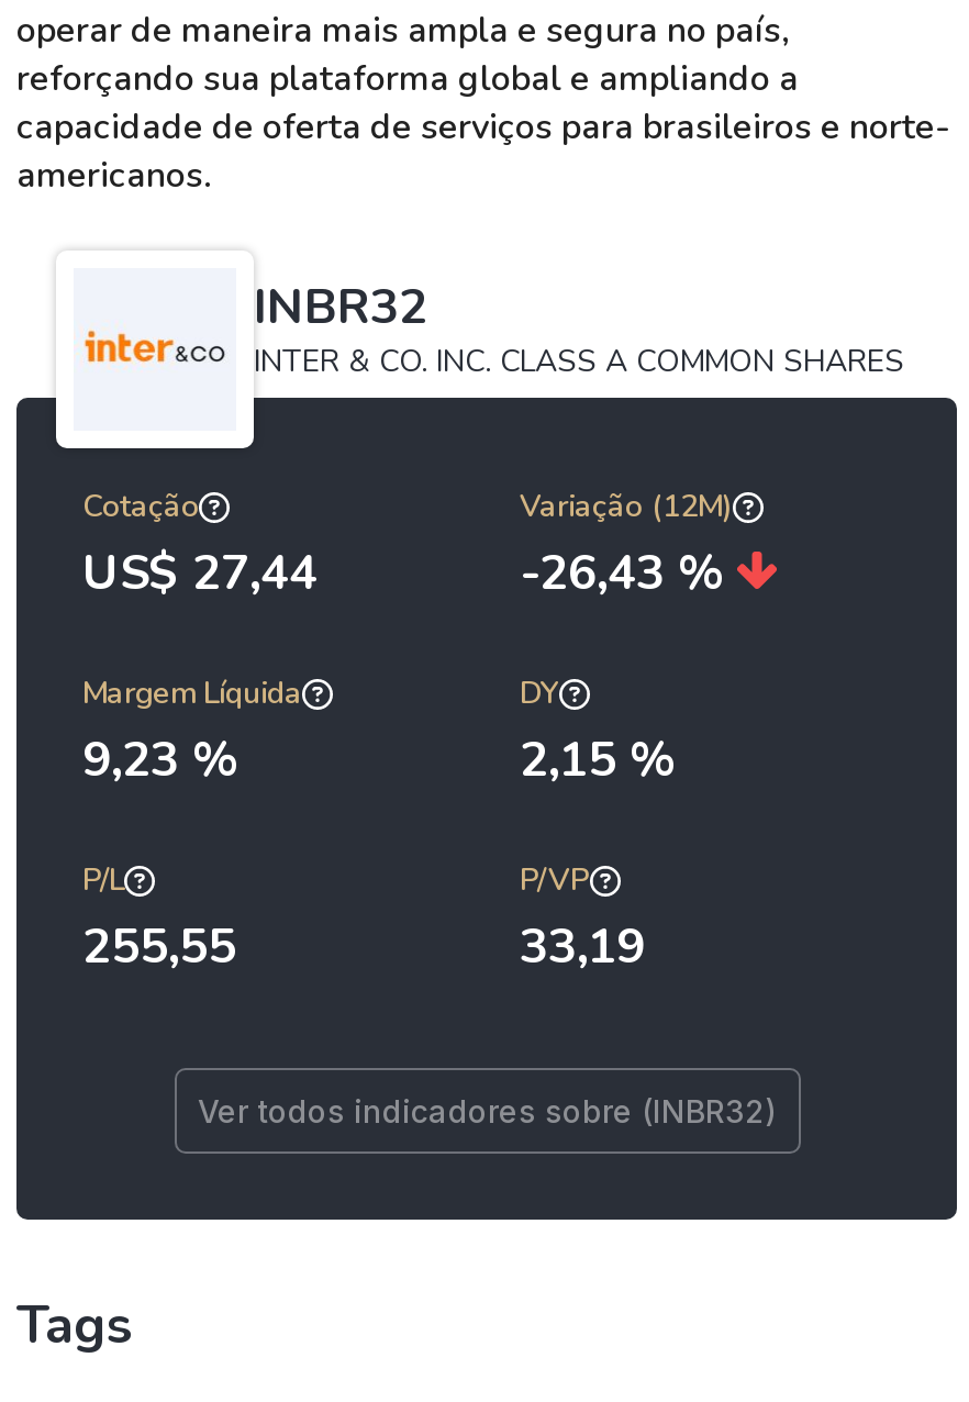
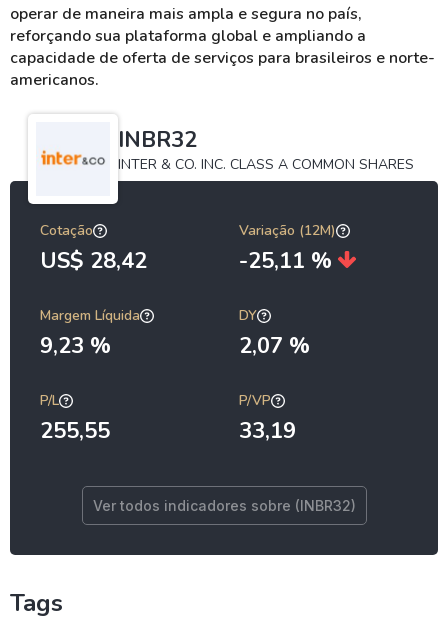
[82,541,318,607] US$ 27,44 -> [40,246,147,276] US$ 28,42
[520,541,737,607] -26,43 % -> [239,246,338,276] -25,11 %
[520,727,676,793] 2,15 % -> [239,331,310,361] 2,07 %

